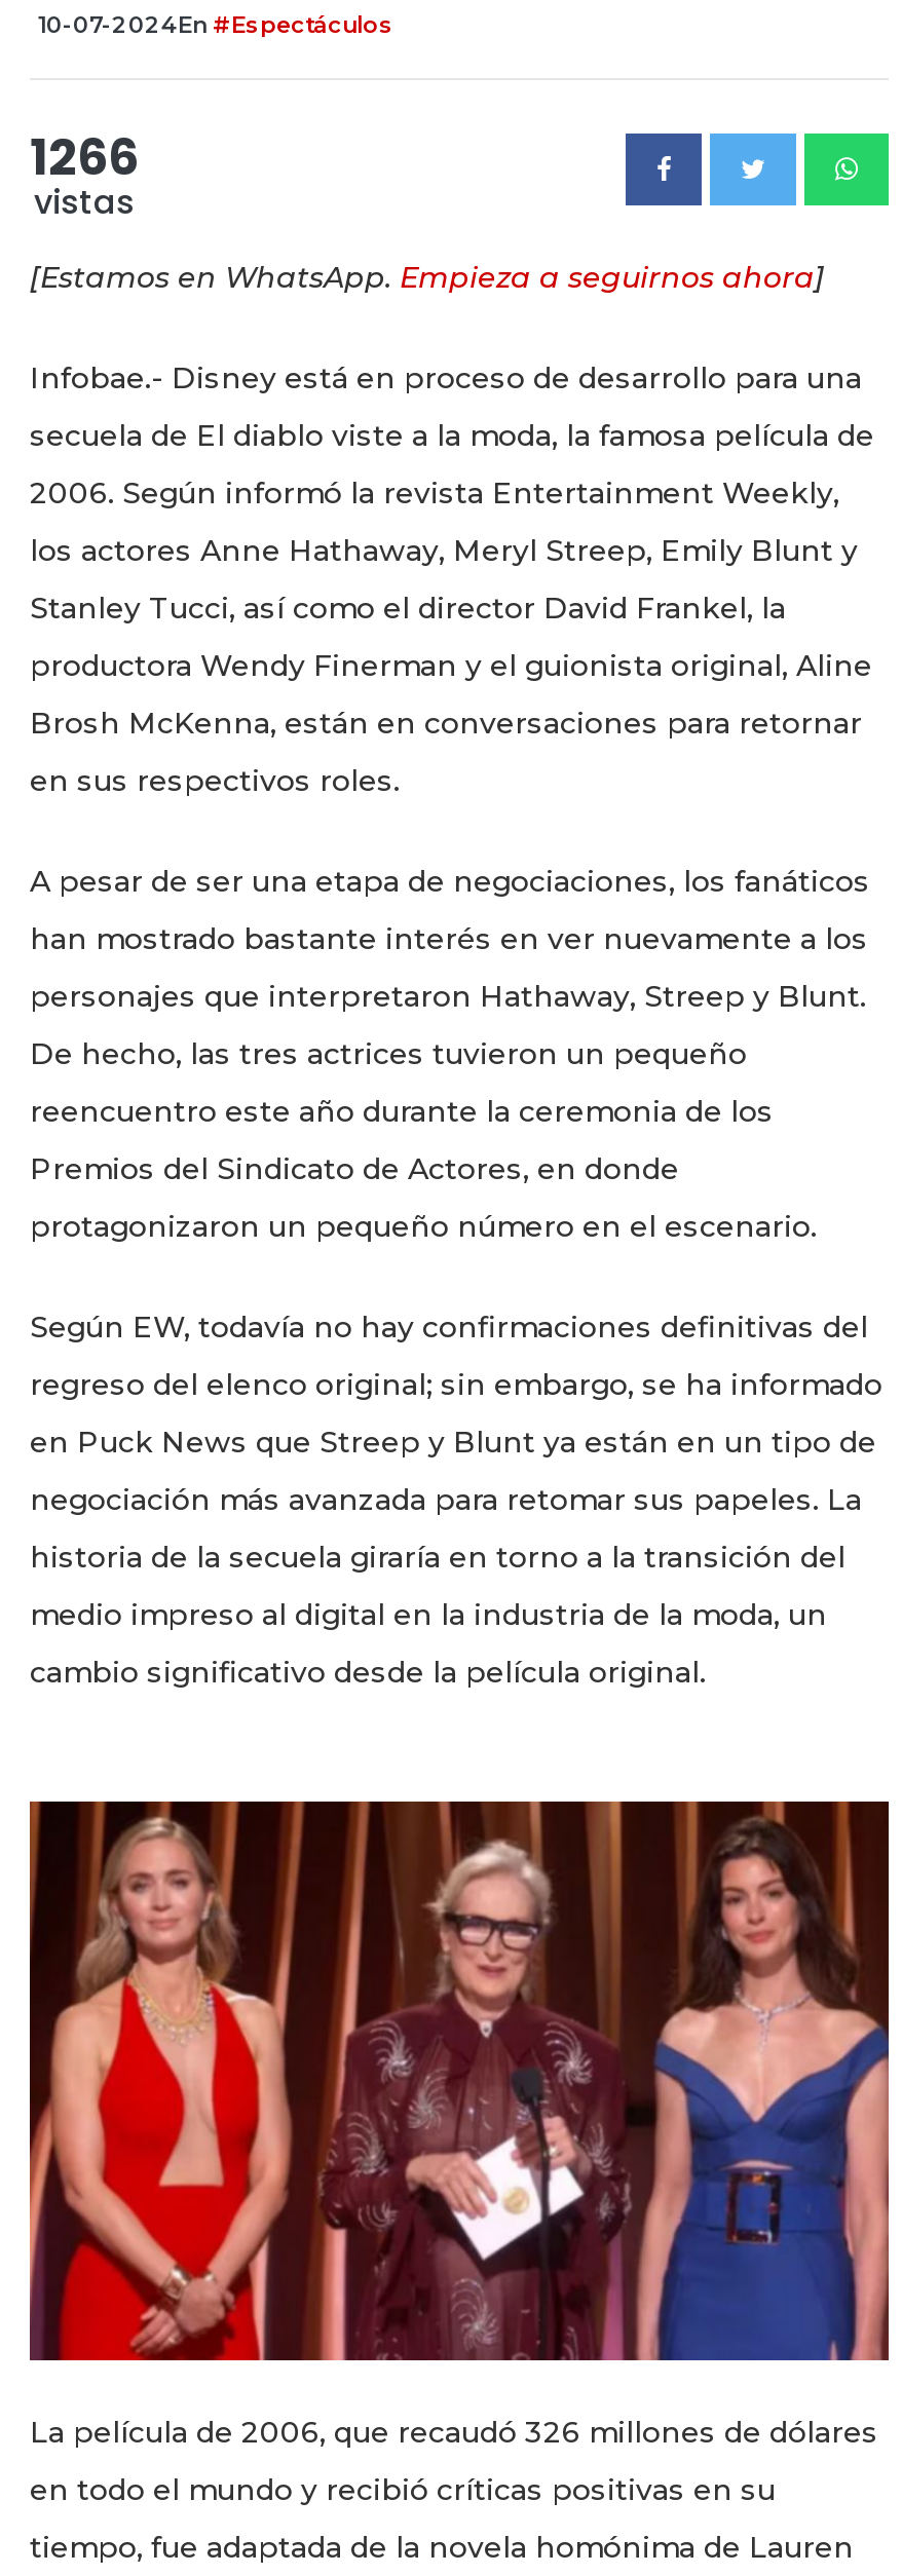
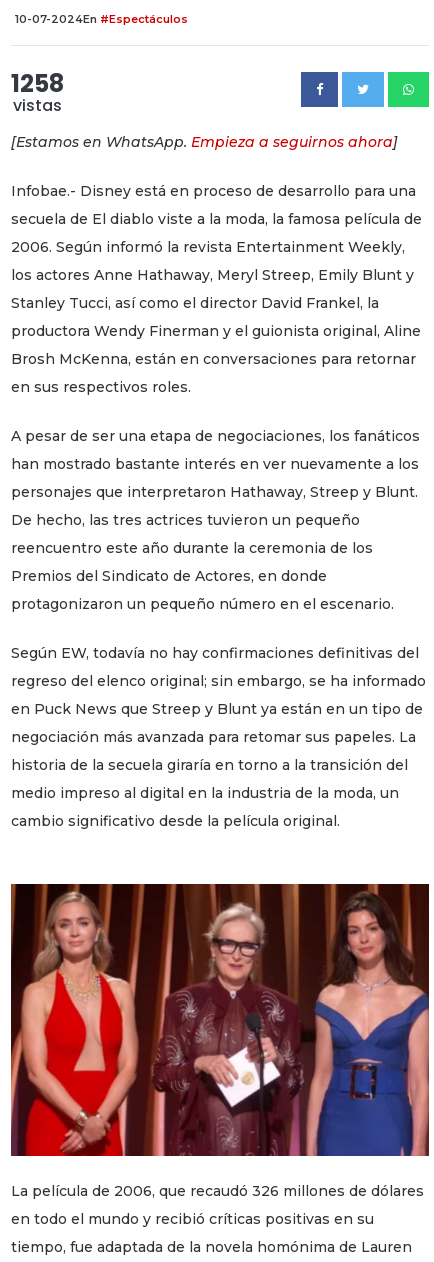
[30,124,139,192] 1266 -> [11,67,64,100] 1258

